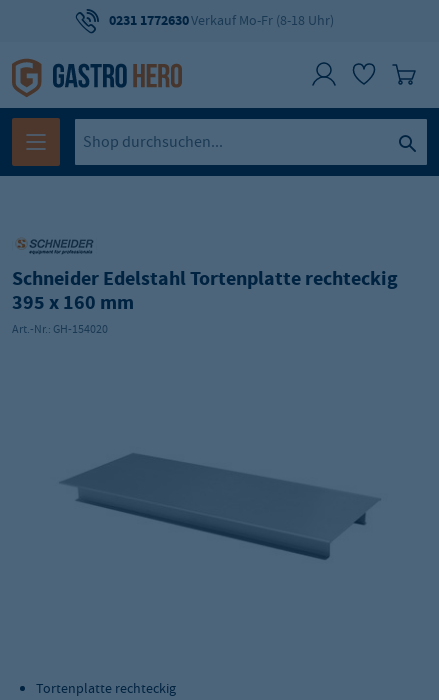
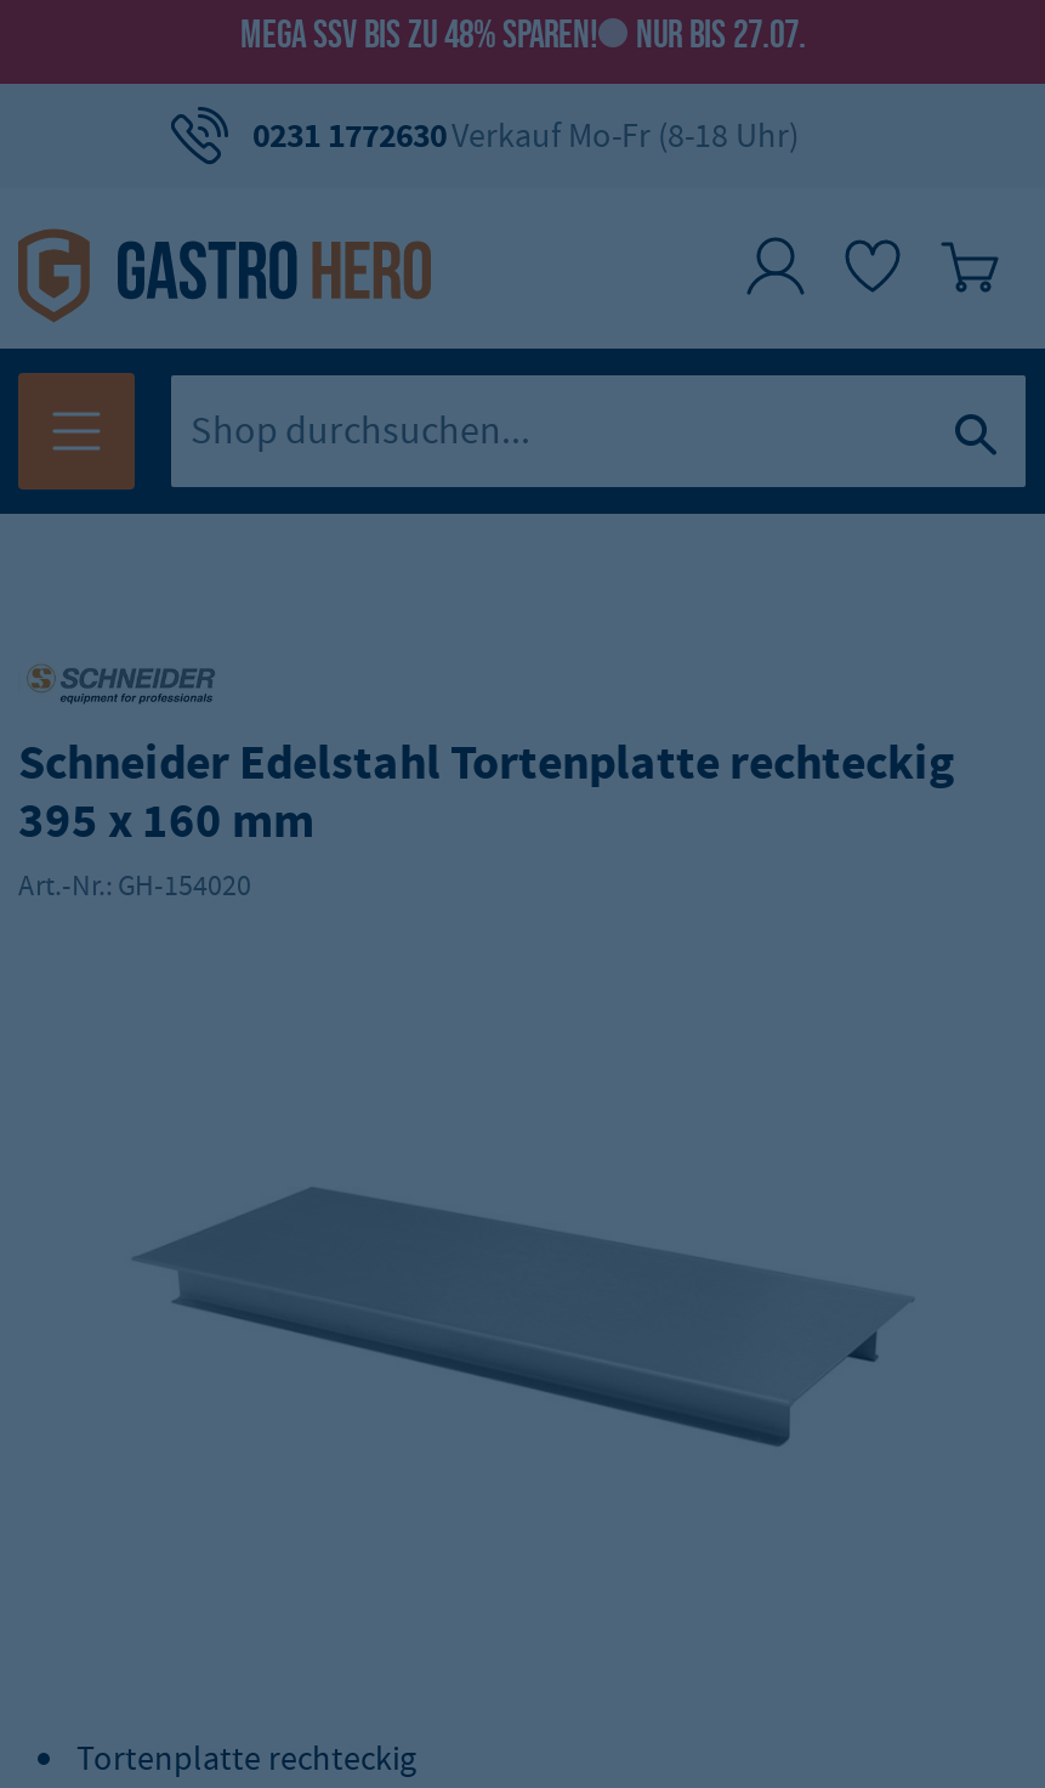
none -> [240,11,806,57] MEGA SSV BIS ZU 48% SPAREN! | NUR BIS 27.07.

